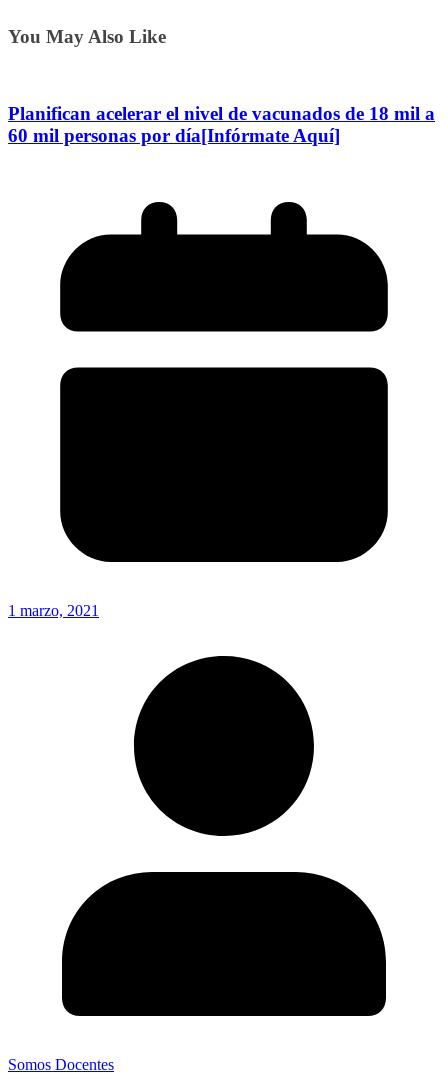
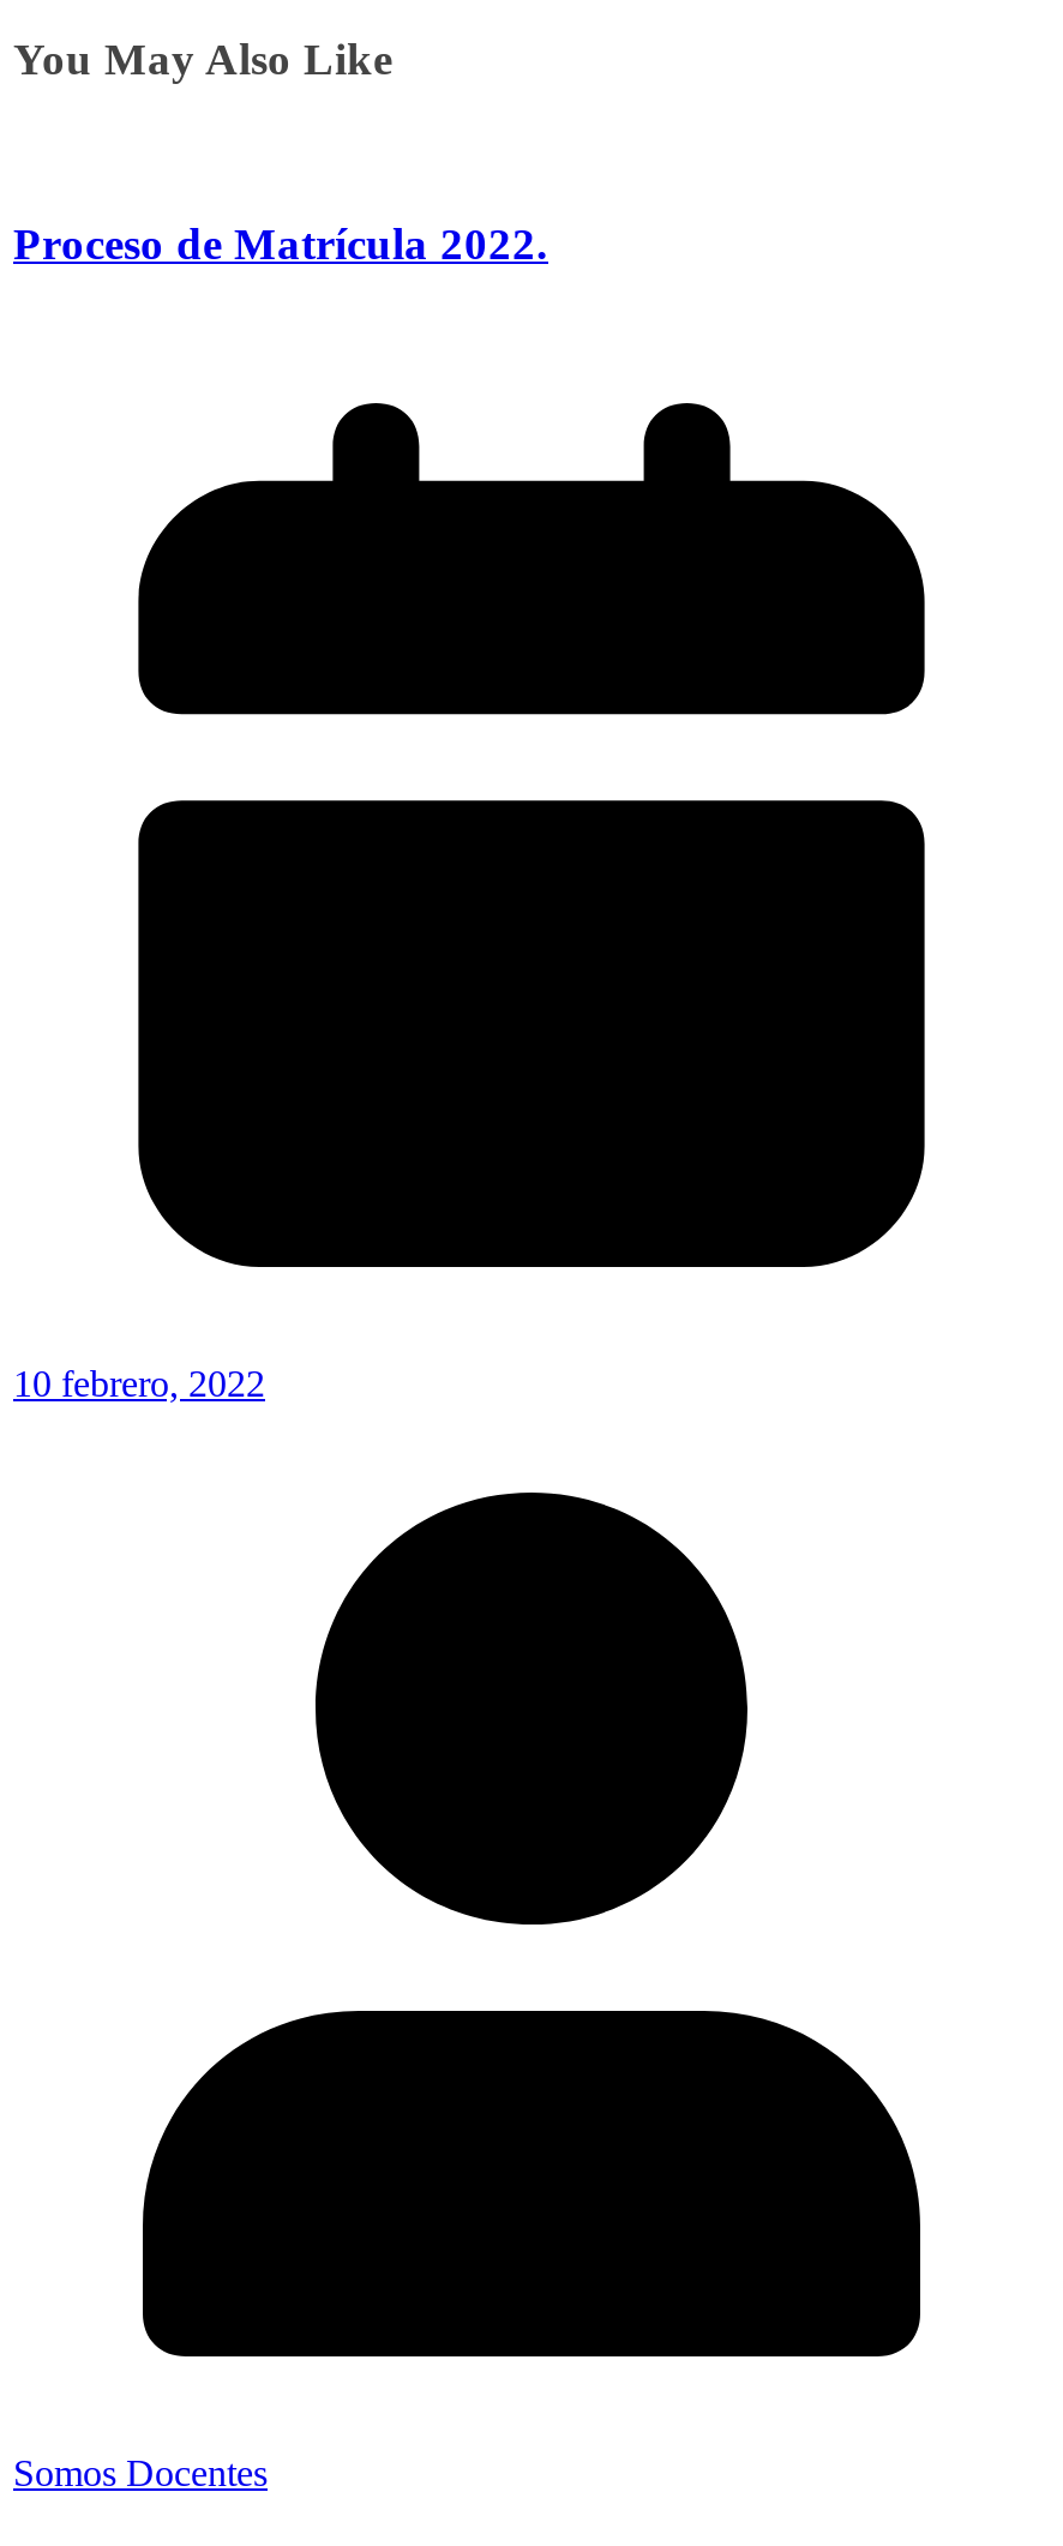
[8,103,435,146] Planifican acelerar el nivel de vacunados de 18 mil a | 60 mil personas por día[Infórmate Aquí] -> [13,219,548,269] Proceso de Matrícula 2022.
[8,602,99,619] 1 marzo, 2021 -> [13,1363,265,1404] 10 febrero, 2022

